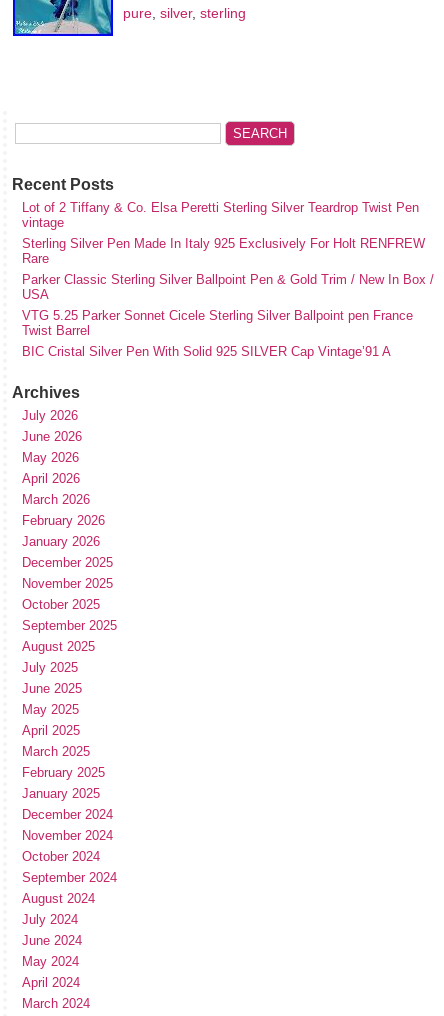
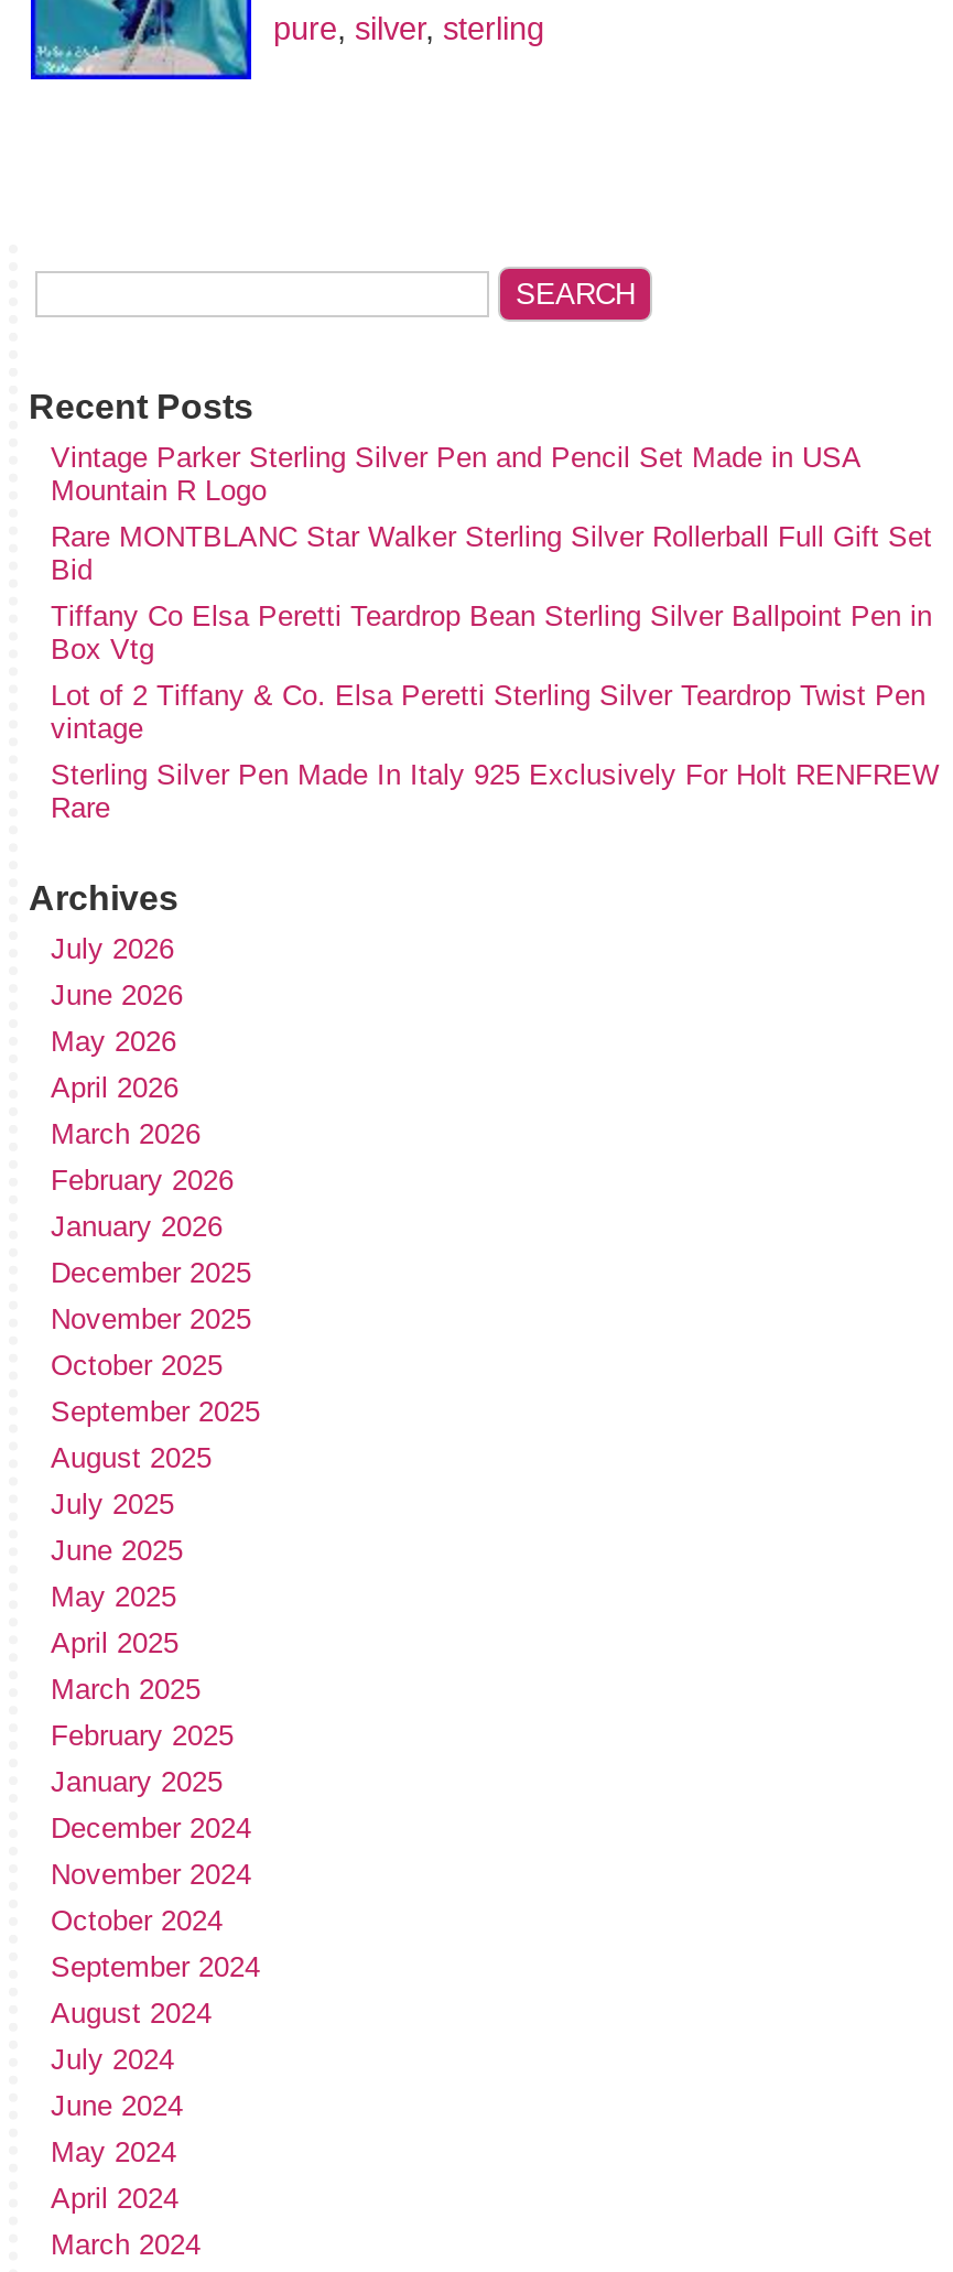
none -> [51,441,932,666] Vintage Parker Sterling Silver Pen and Pencil Set Made in USA | Mountain R Logo | Rare MONTBLANC Star Walker Sterling Silver Rollerball Full Gift Set | Bid | Tiffany Co Elsa Peretti Teardrop Bean Sterling Silver Ballpoint Pen in | Box Vtg
moved [22,200,425,266] -> [51,679,939,824]: Lot of 2 Tiffany & Co. Elsa Peretti Sterling Silver Teardrop Twist Pen | vintage | Sterling Silver Pen Made In Italy 925 Exclusively For Holt RENFREW | Rare
[22,272,434,359] Parker Classic Sterling Silver Ballpoint Pen & Gold Trim / New In Box / | USA | VTG 5.25 Parker Sonnet Cicele Sterling Silver Ballpoint pen France | Twist Barrel | BIC Cristal Silver Pen With Solid 925 SILVER Cap Vintage’91 A -> none

